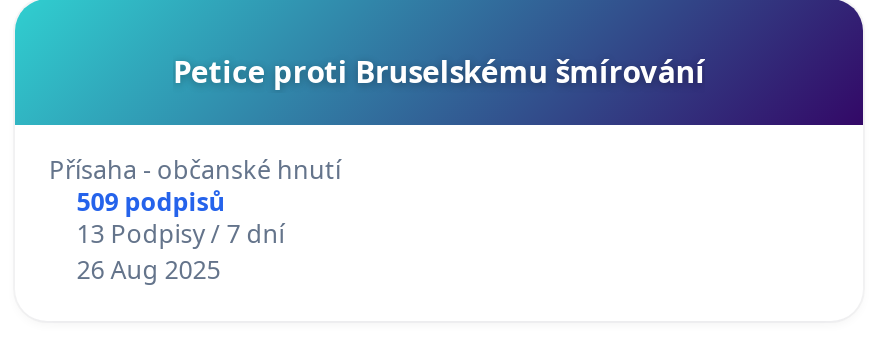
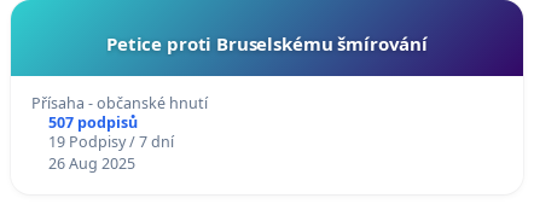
[77,185,225,219] 509 podpisů -> [48,112,137,132] 507 podpisů
[77,217,285,251] 13 Podpisy / 7 dní -> [48,131,174,152] 19 Podpisy / 7 dní

